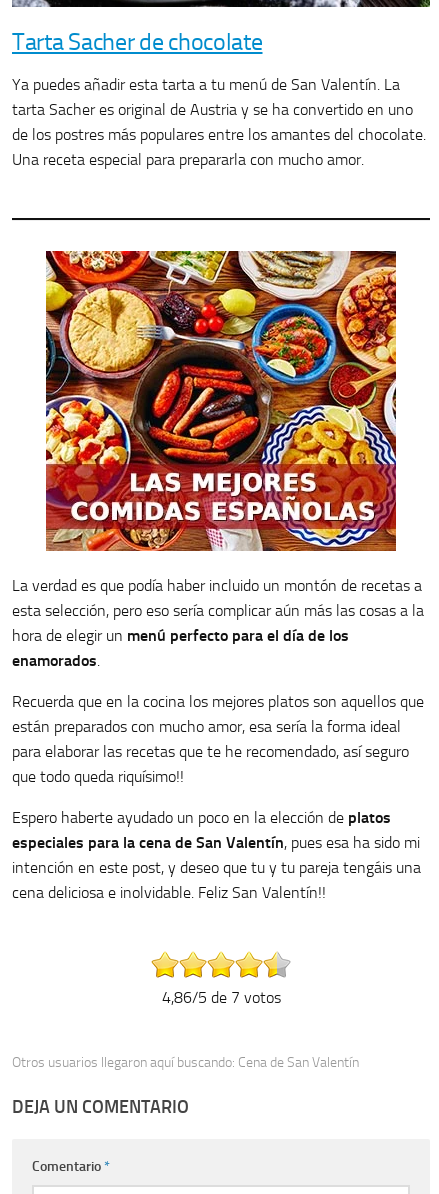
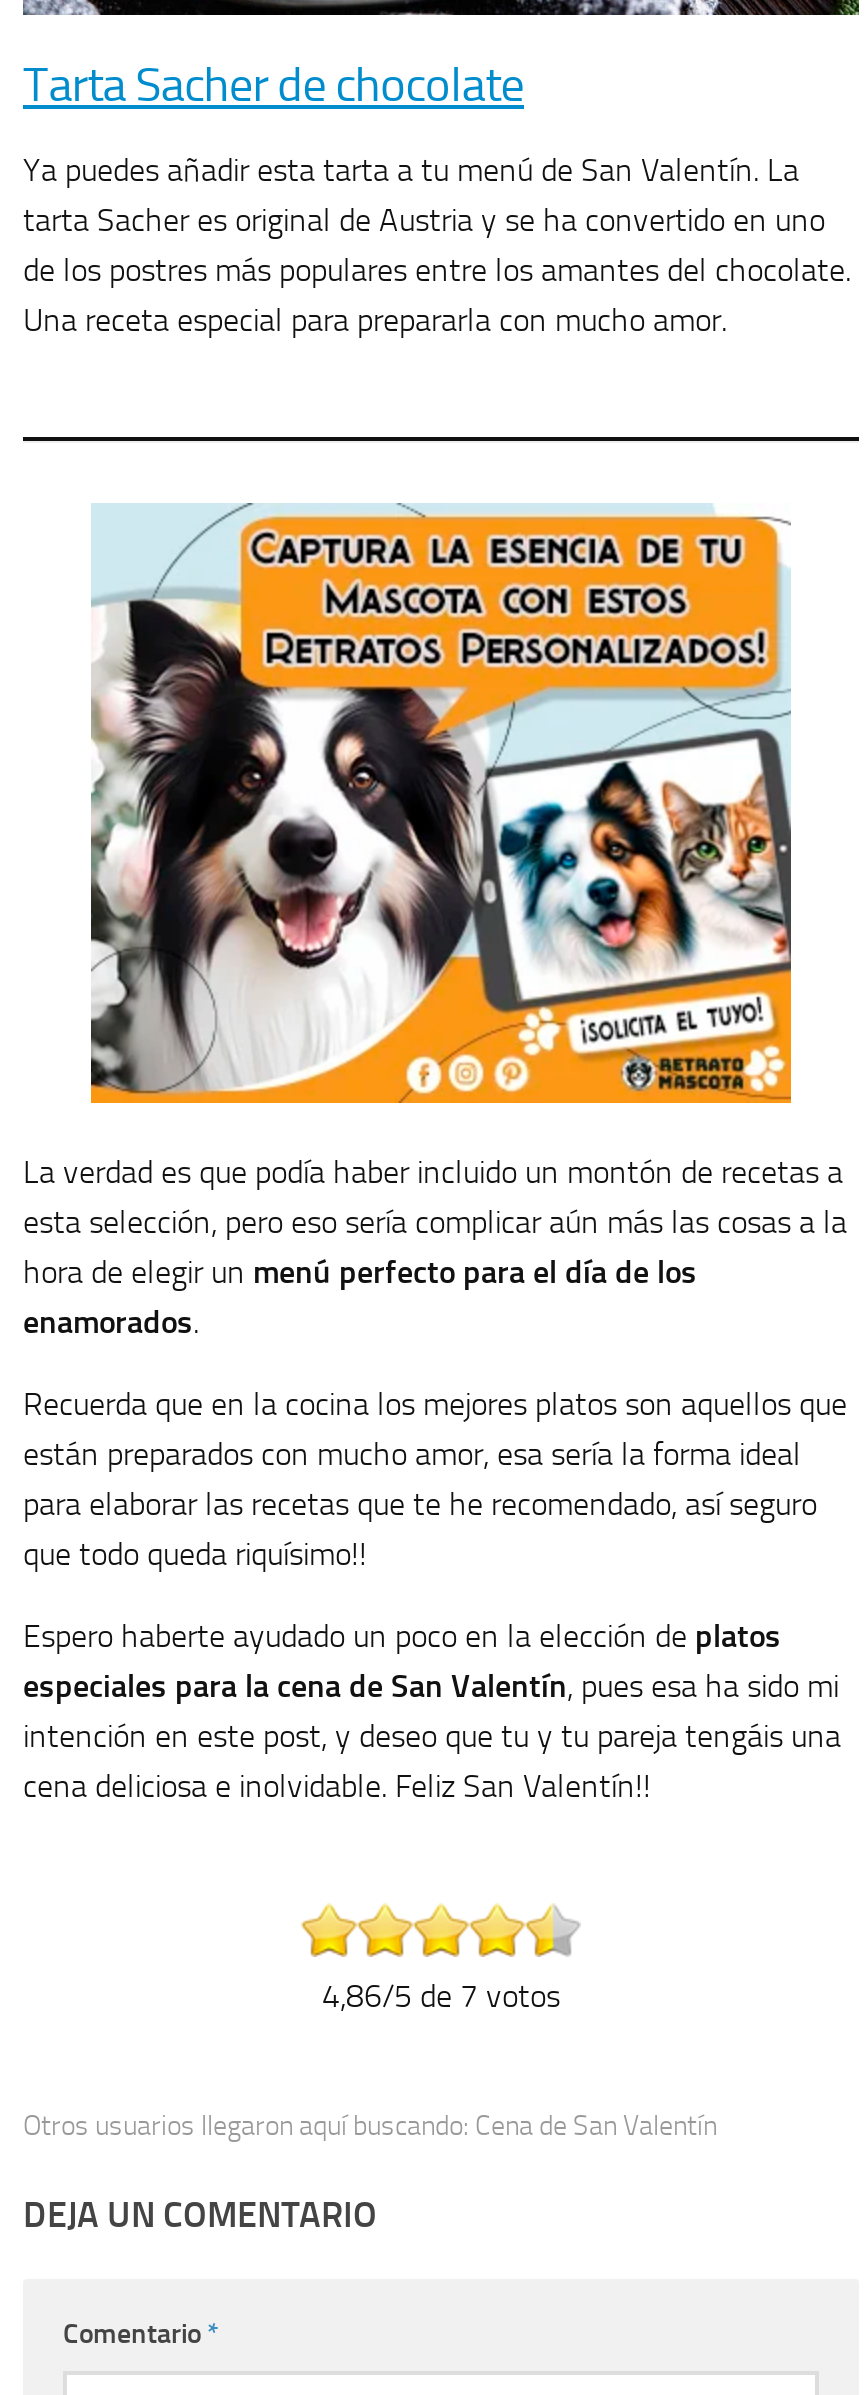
[45,250,397,552] [image] -> [89,502,793,1106] [image]

